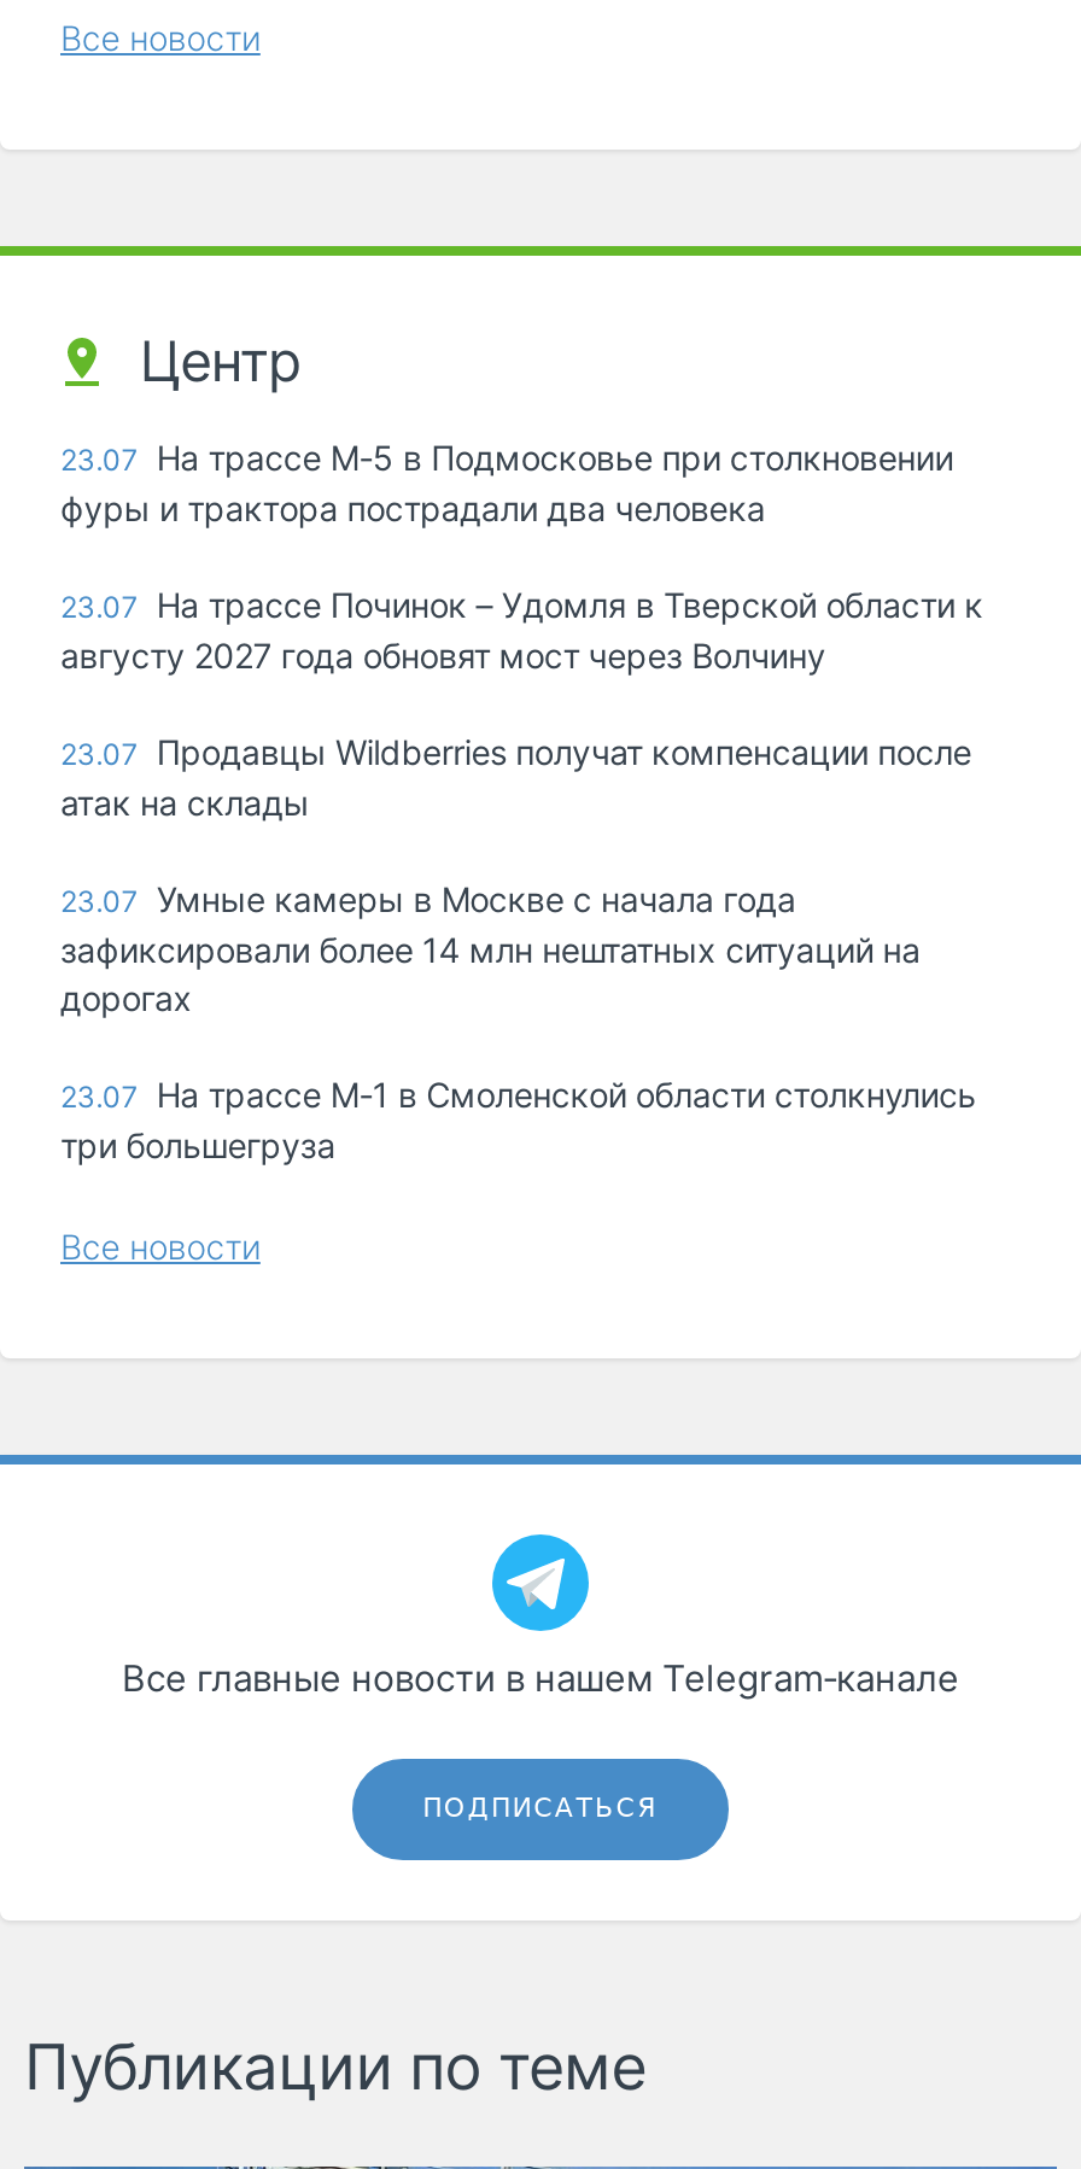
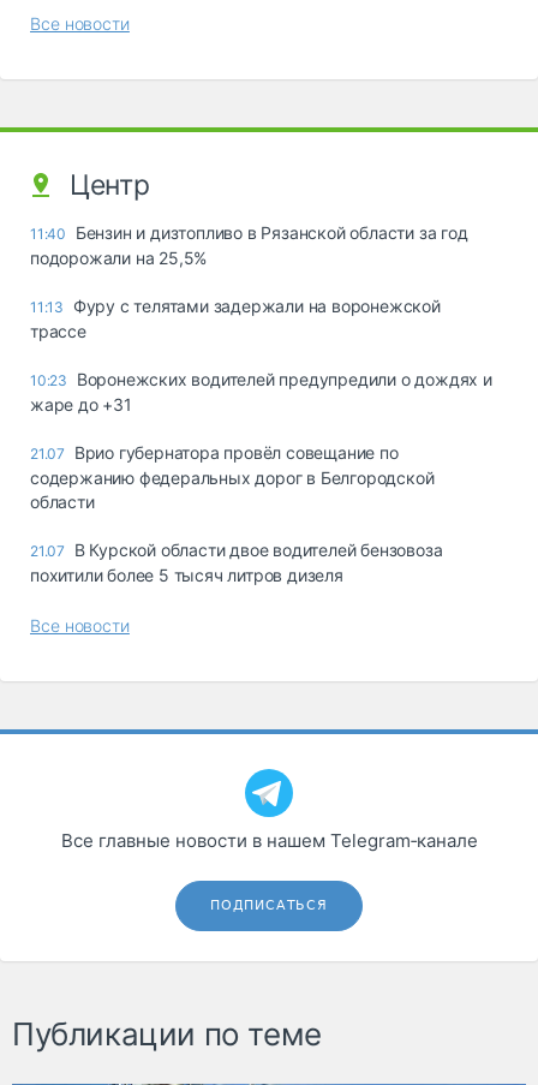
[60,437,953,529] 23.07 На трассе М-5 в Подмосковье при столкновении | фуры и трактора пострадали два человека -> [30,222,468,268] 11:40 Бензин и дизтопливо в Рязанской области за год | подорожали на 25,5%
[60,584,983,676] 23.07 На трассе Починок – Удомля в Тверской области к | августу 2027 года обновят мост через Волчину -> [30,296,440,341] 11:13 Фуру с телятами задержали на воронежской | трассе
[60,731,971,823] 23.07 Продавцы Wildberries получат компенсации после | атак на склады -> [30,369,492,415] 10:23 Воронежских водителей предупредили о дождях и | жаре до +31
[60,878,920,1018] 23.07 Умные камеры в Москве с начала года | зафиксировали более 14 млн нештатных ситуаций на | дорогах -> [30,442,434,512] 21.07 Врио губернатора провёл совещание по | содержанию федеральных дорог в Белгородской | области
[60,1074,976,1166] 23.07 На трассе М-1 в Смоленской области столкнулись | три большегруза -> [30,540,442,585] 21.07 В Курской области двое водителей бензовоза | похитили более 5 тысяч литров дизеля

